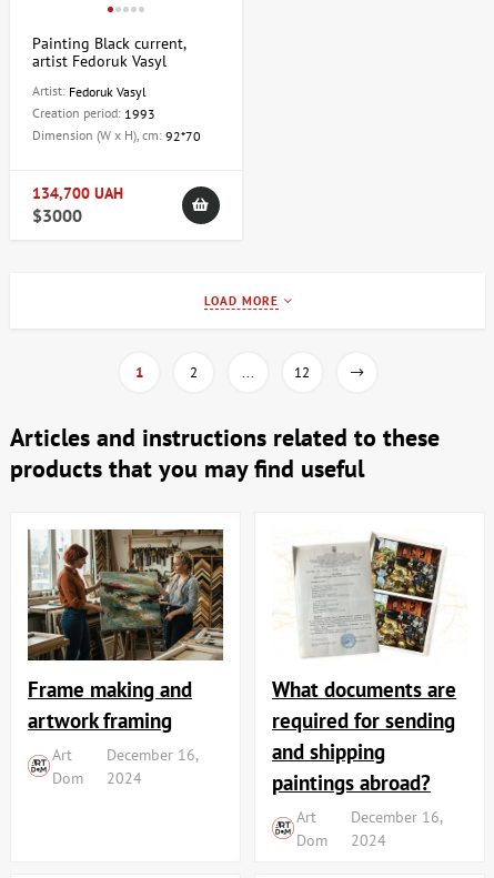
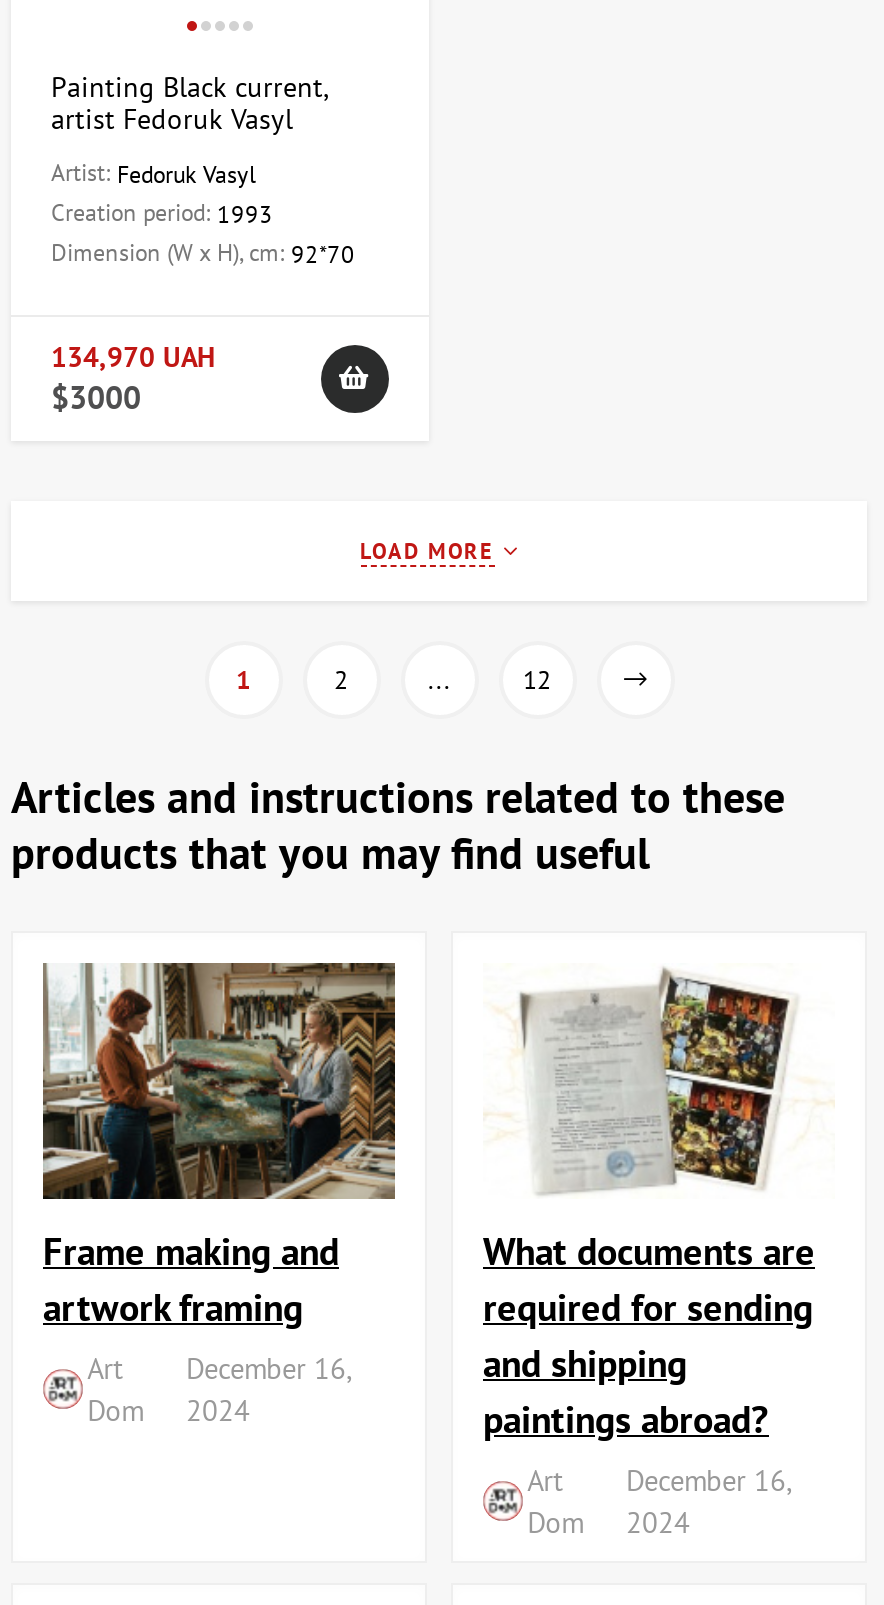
[32,183,123,203] 134,700 UAH -> [51,339,215,375] 134,970 UAH

